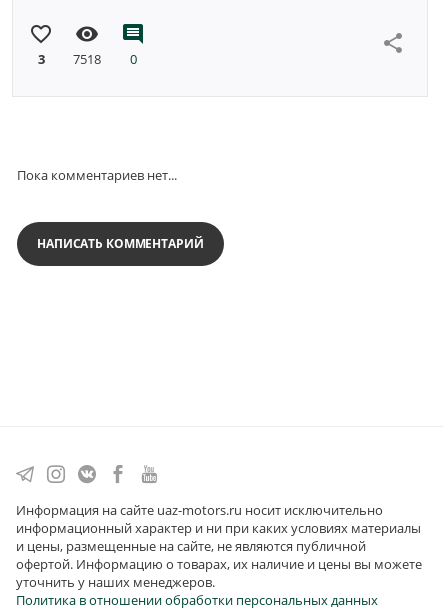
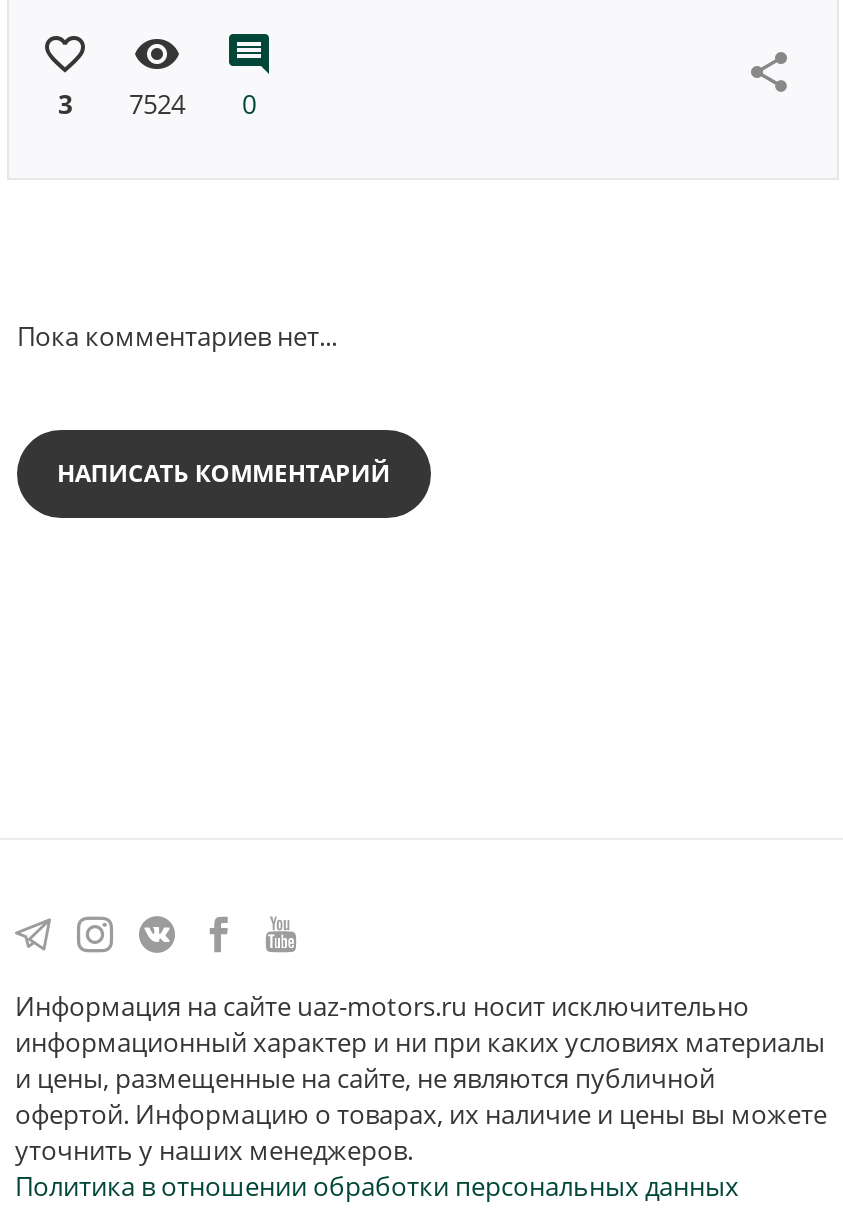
[37,50,136,68] 3 7518 0 -> [58,86,256,122] 3 7524 0

